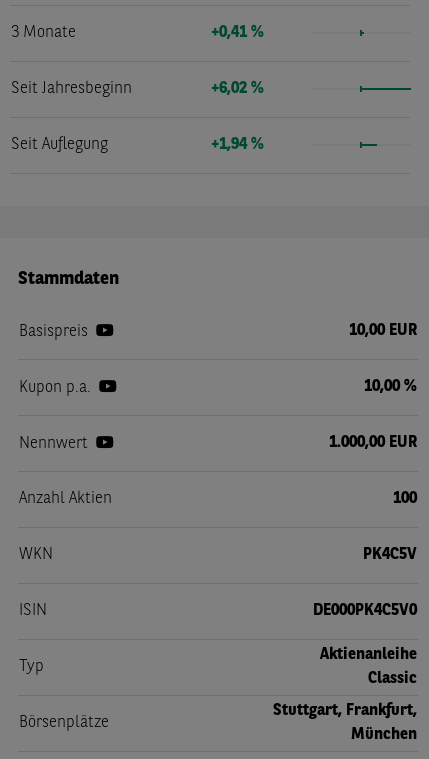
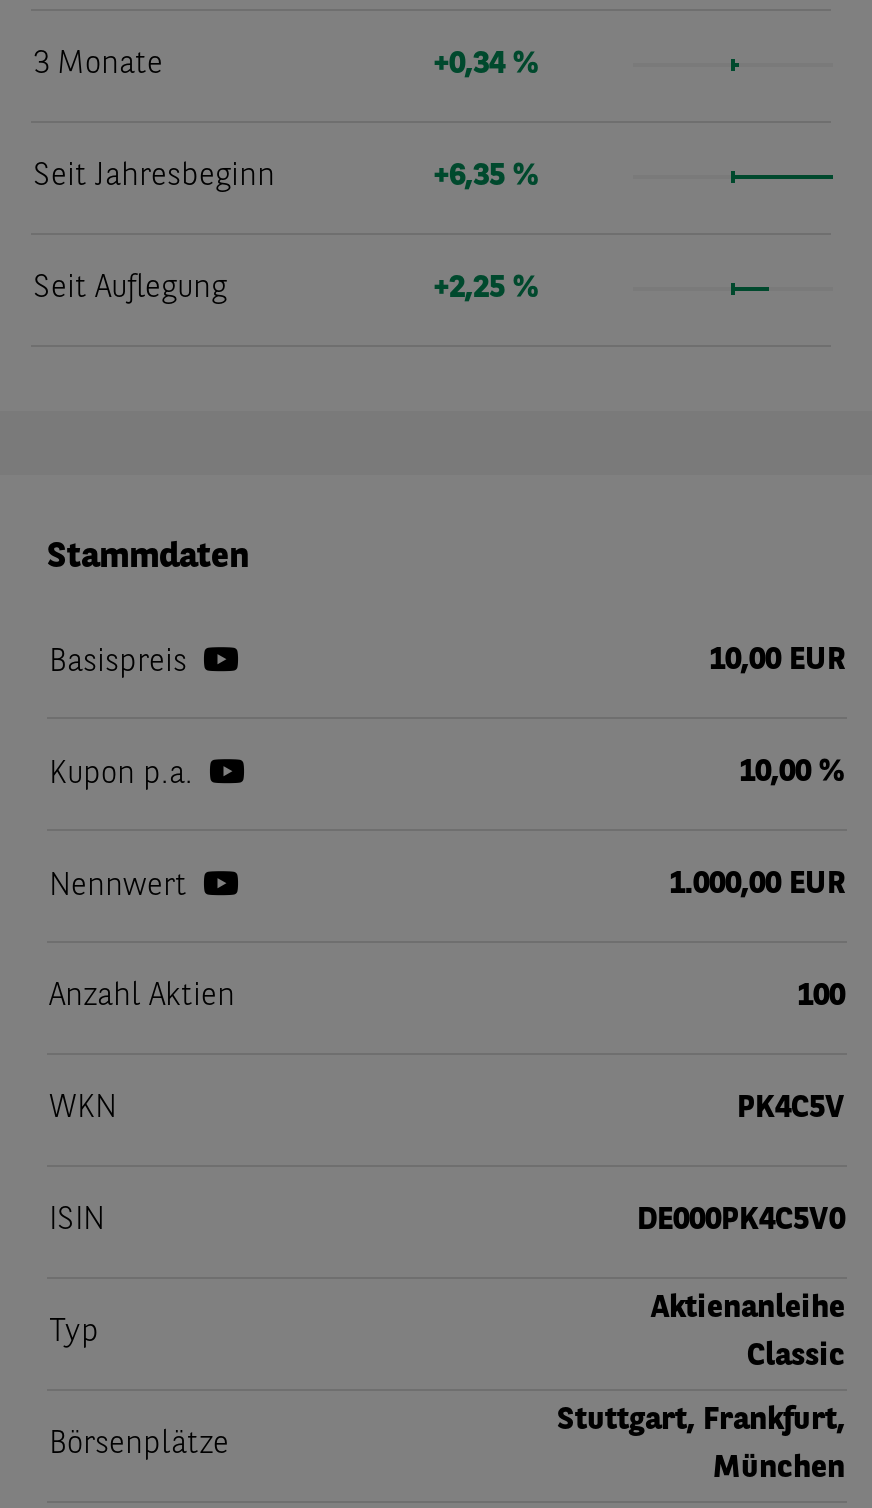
[211,25,264,41] +0,41 % -> [433,48,539,80] +0,34 %
[211,81,264,97] +6,02 % -> [433,160,539,192] +6,35 %
[211,137,264,153] +1,94 % -> [433,272,539,304] +2,25 %

